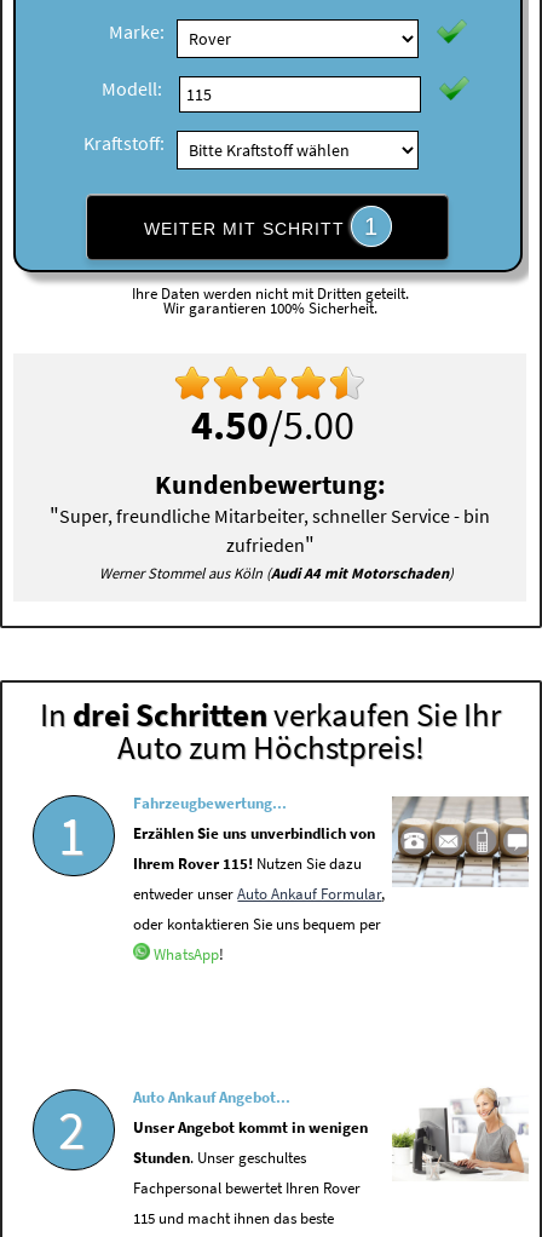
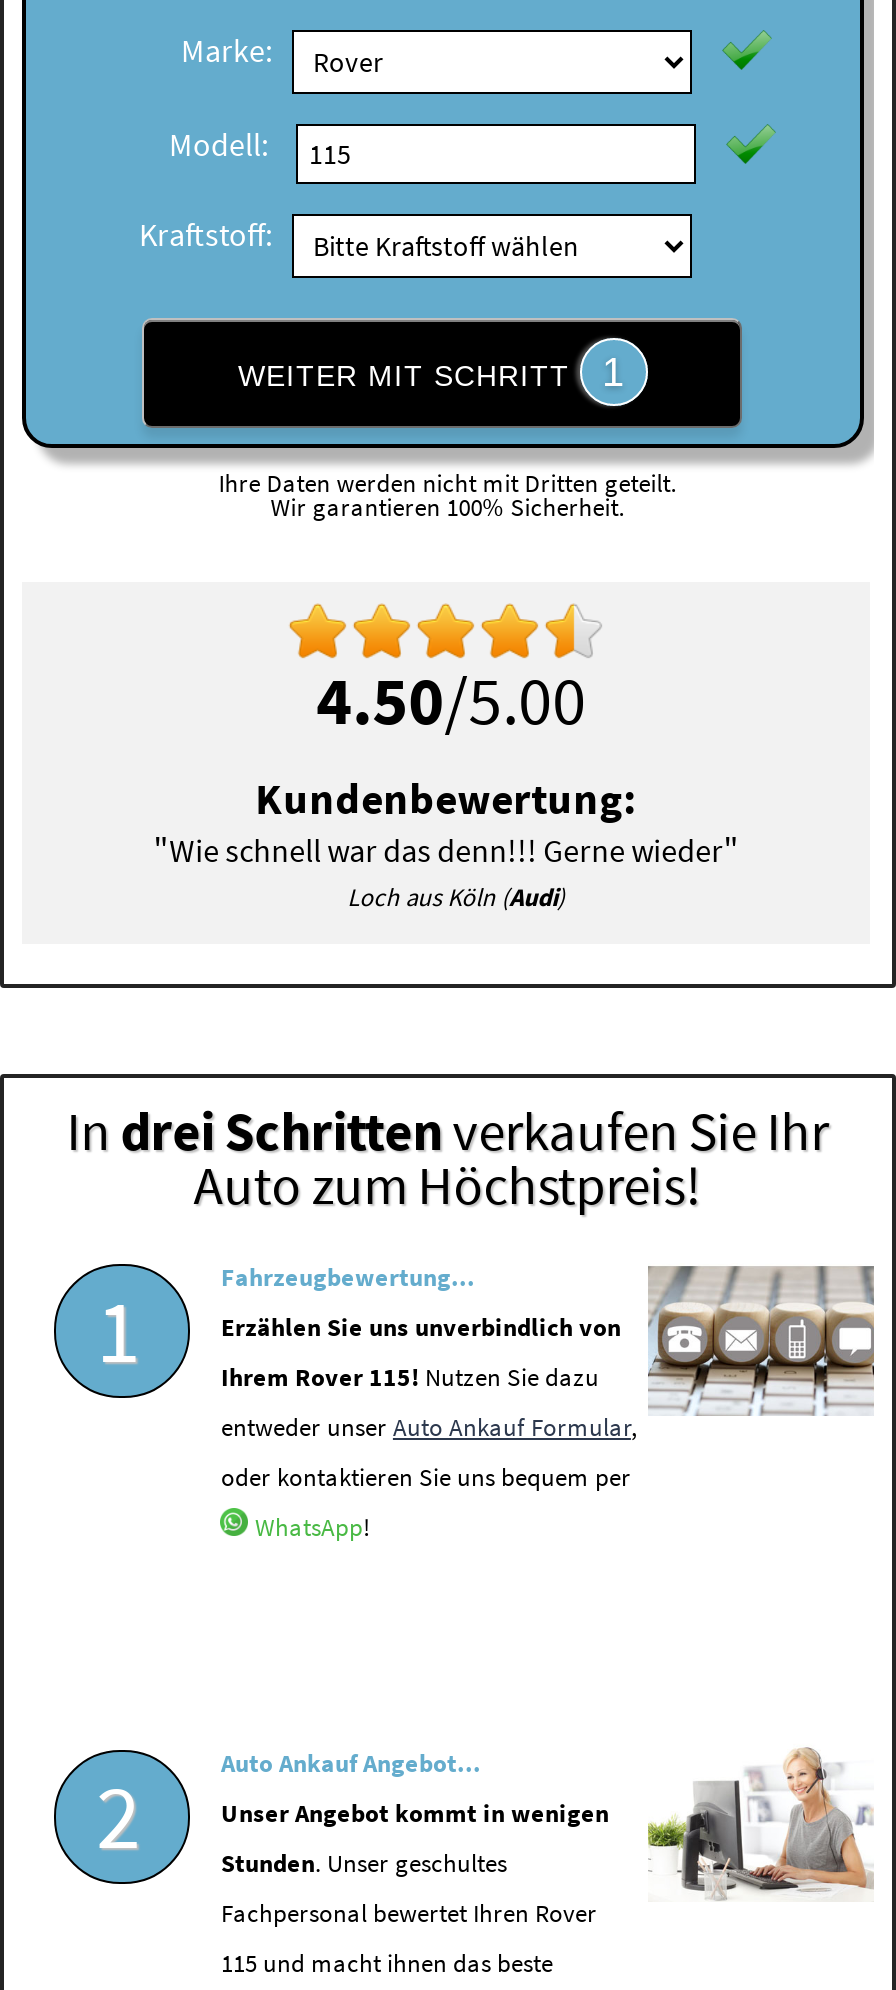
[50,502,490,583] "Super, freundliche Mitarbeiter, schneller Service - bin | zufrieden" | Werner Stommel aus Köln (Audi A4 mit Motorschaden) -> [153,827,739,913] "Wie schnell war das denn!!! Gerne wieder" | Loch aus Köln (Audi)

